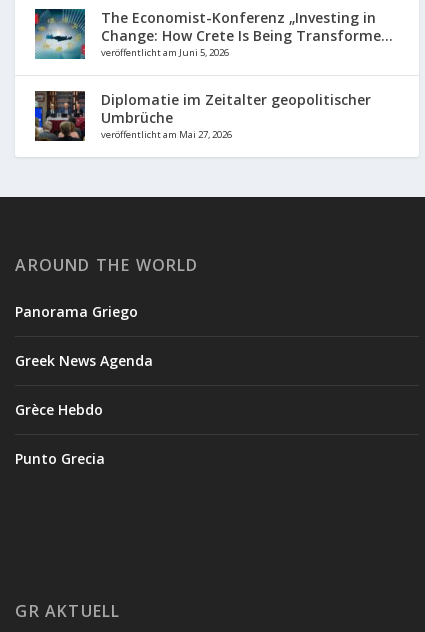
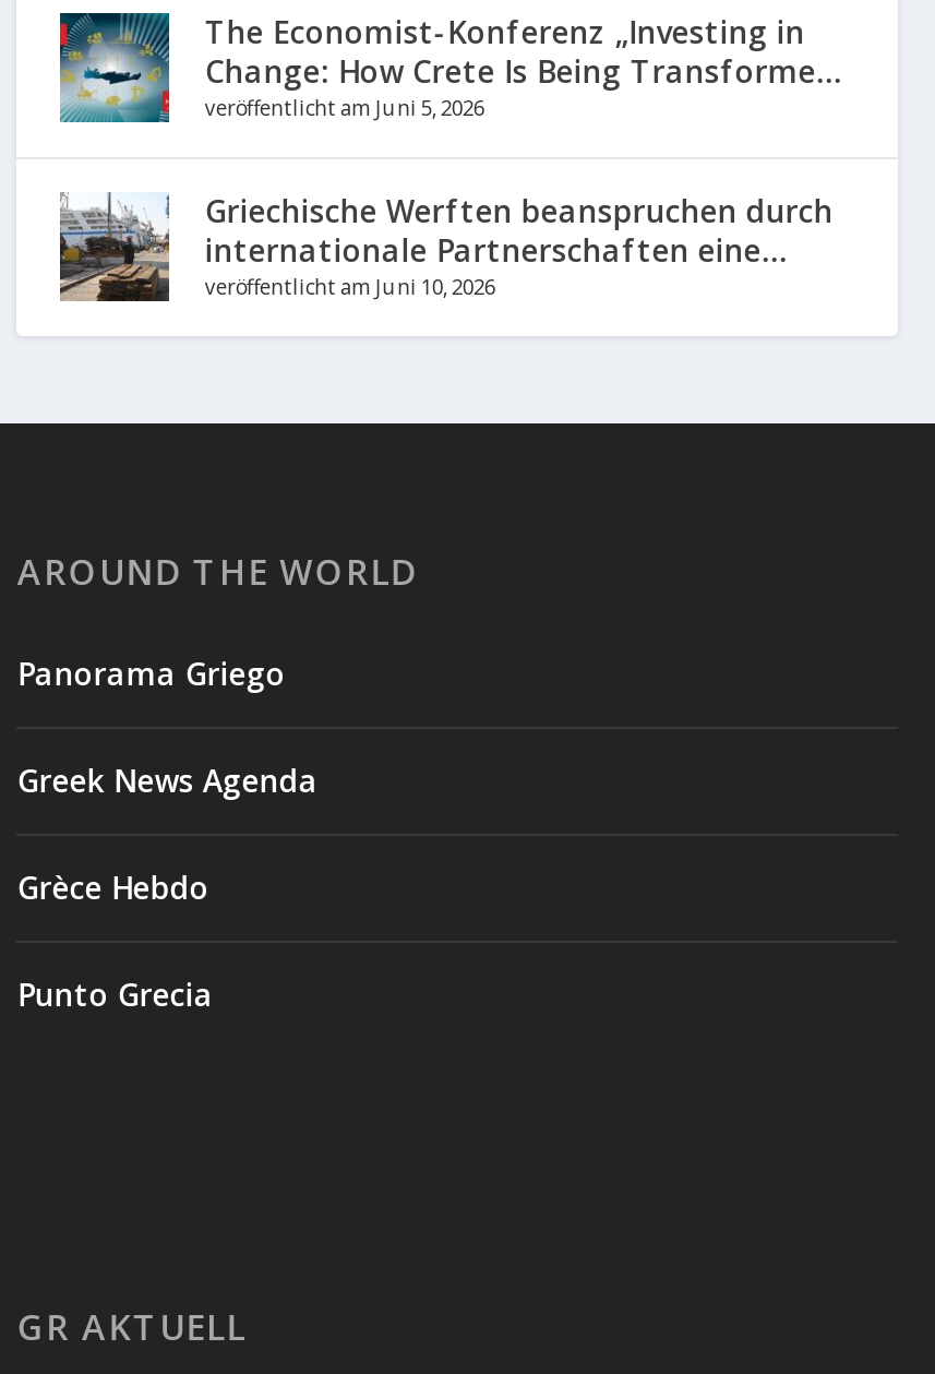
[34,90,371,141] [image] | Diplomatie im Zeitalter geopolitischer | Umbrüche | veröffentlicht am Mai 27, 2026 -> [58,189,833,303] [image] | Griechische Werften beanspruchen durch | internationale Partnerschaften eine... | veröffentlicht am Juni 10, 2026

